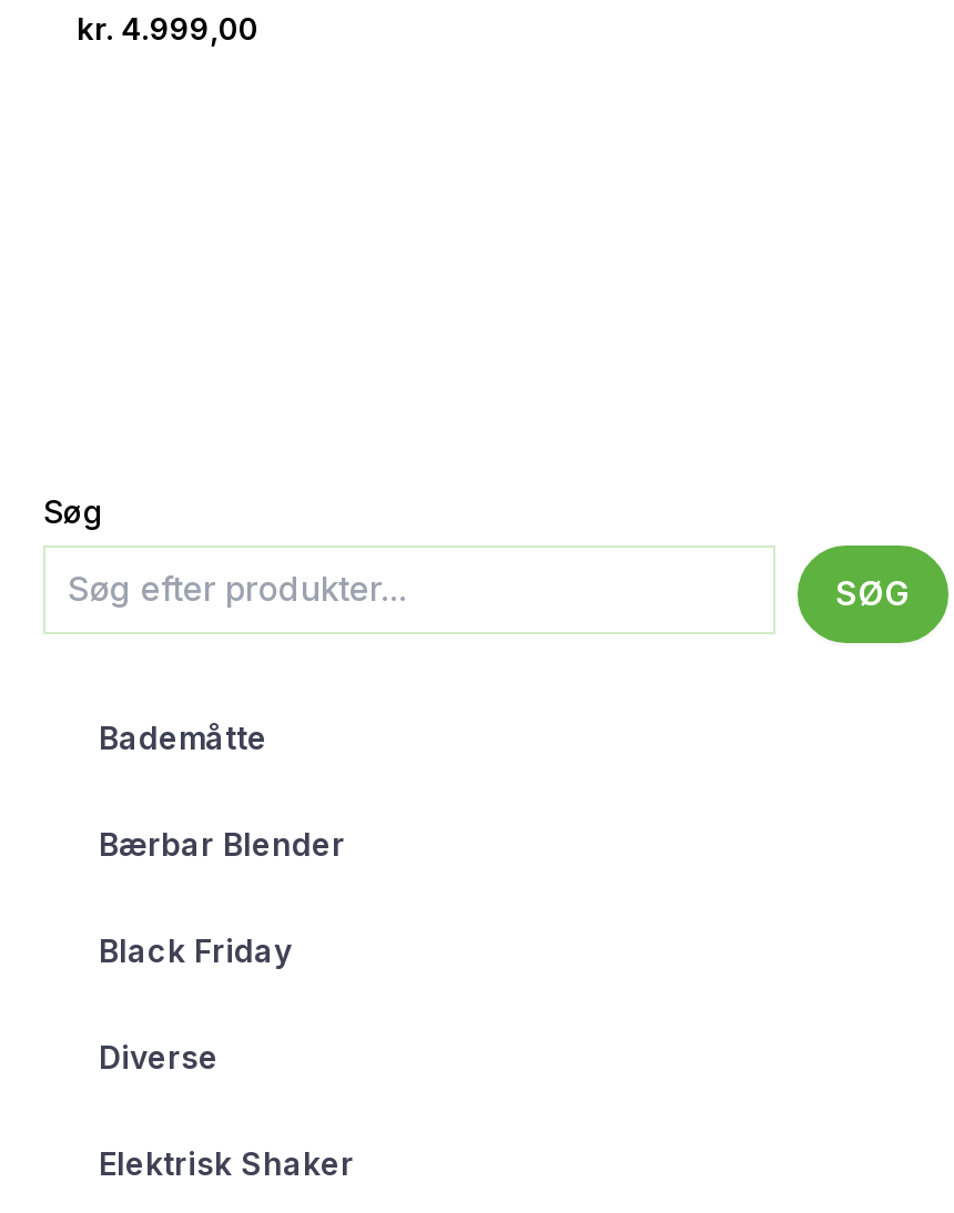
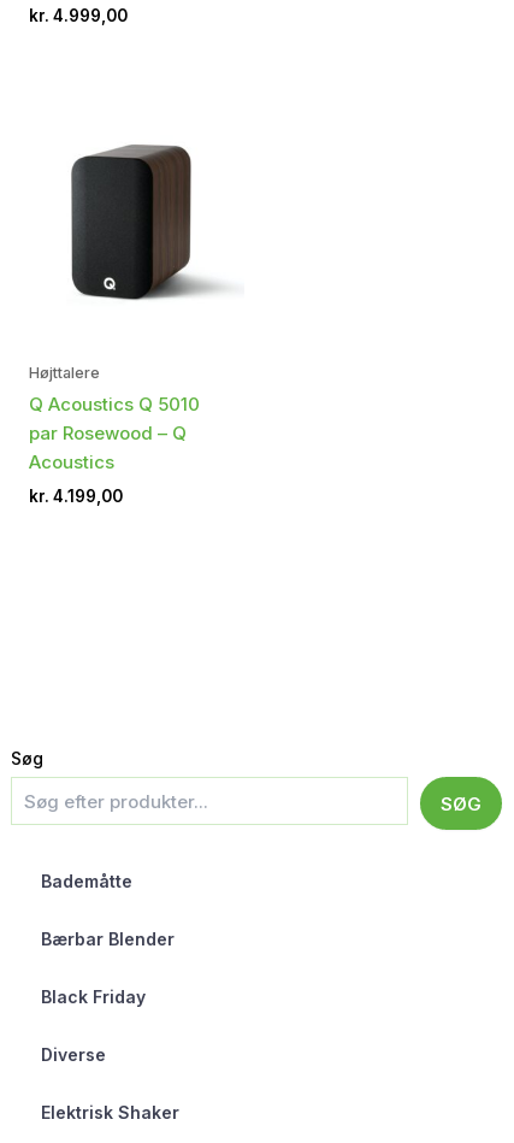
none -> [29,364,200,506] Højttalere | Q Acoustics Q 5010 | par Rosewood – Q | Acoustics | kr. 4.199,00
none -> [70,143,226,301] [image]

